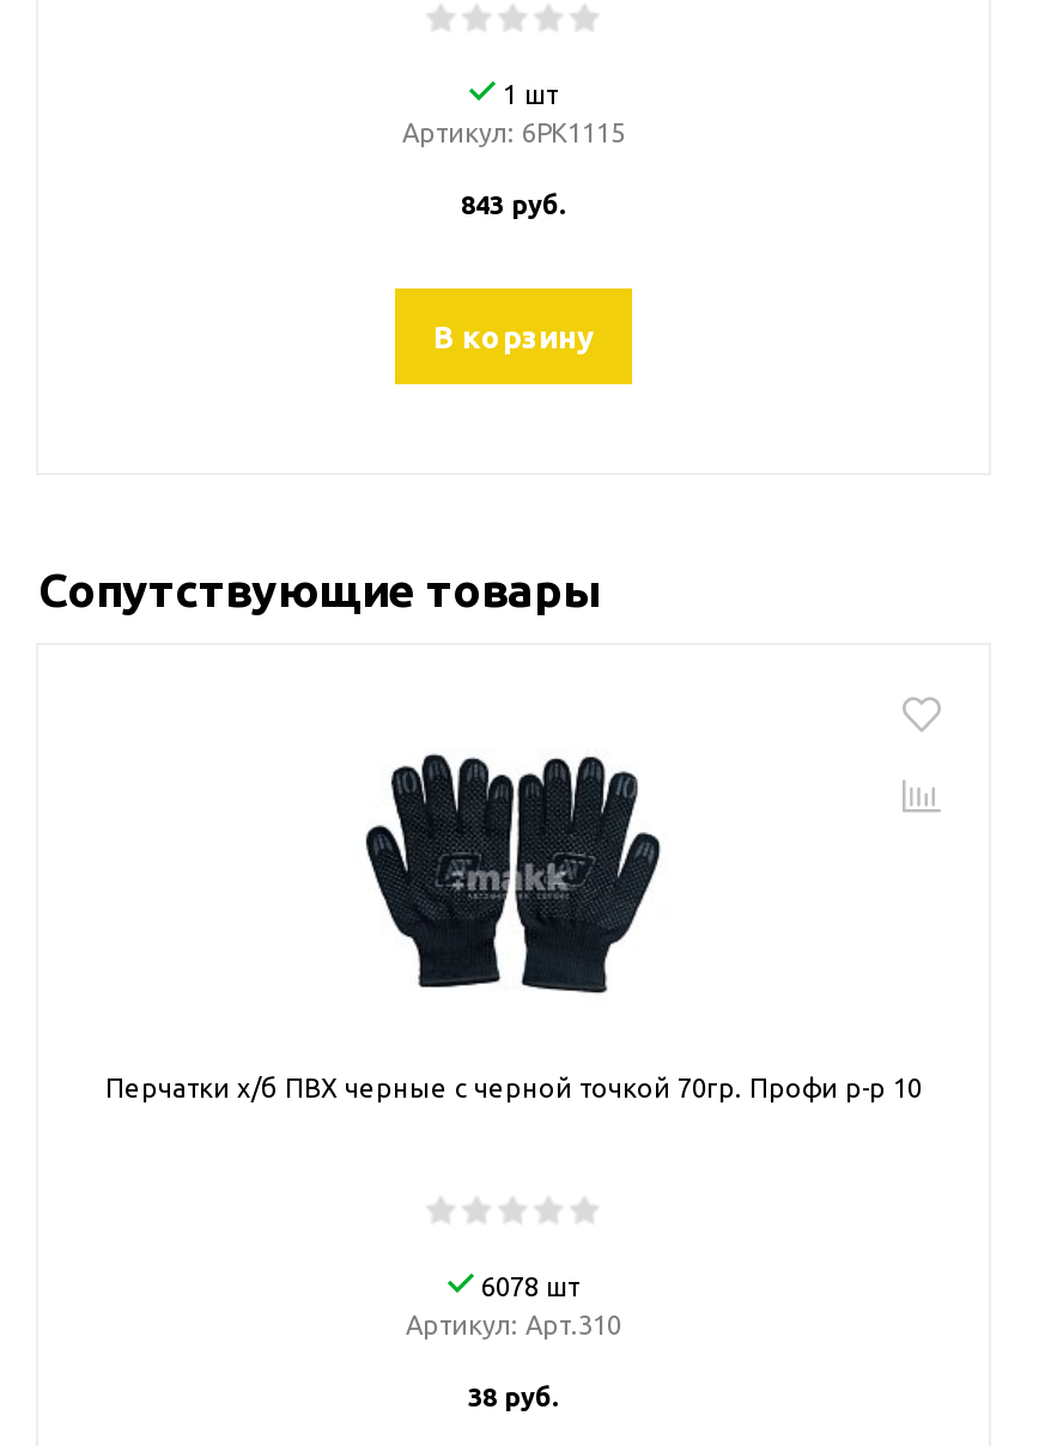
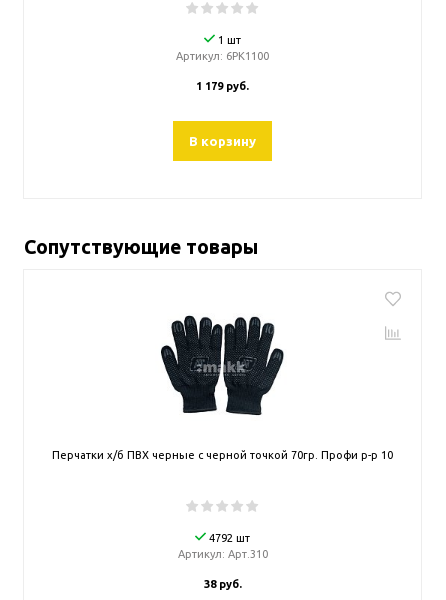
[402,119,625,147] Артикул: 6PK1115 -> [176,50,269,62] Артикул: 6PK1100
[461,191,566,219] 843 руб. -> [196,80,249,92] 1 179 руб.
[474,1273,579,1302] 6078 шт -> [206,532,250,544] 4792 шт

